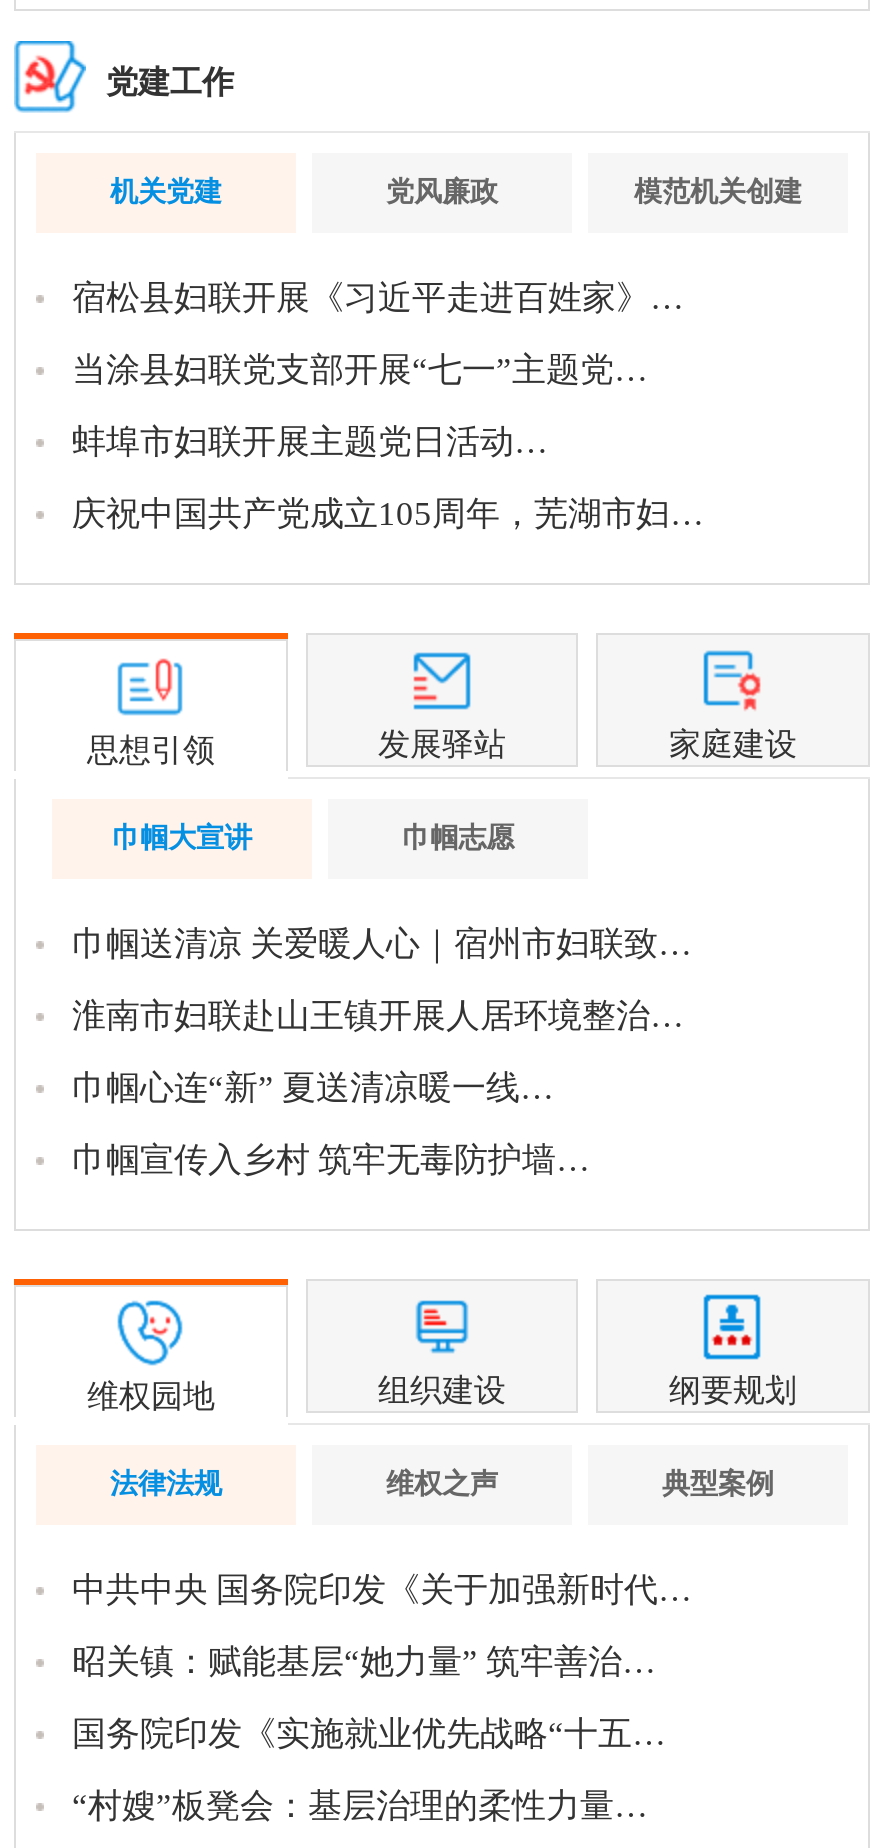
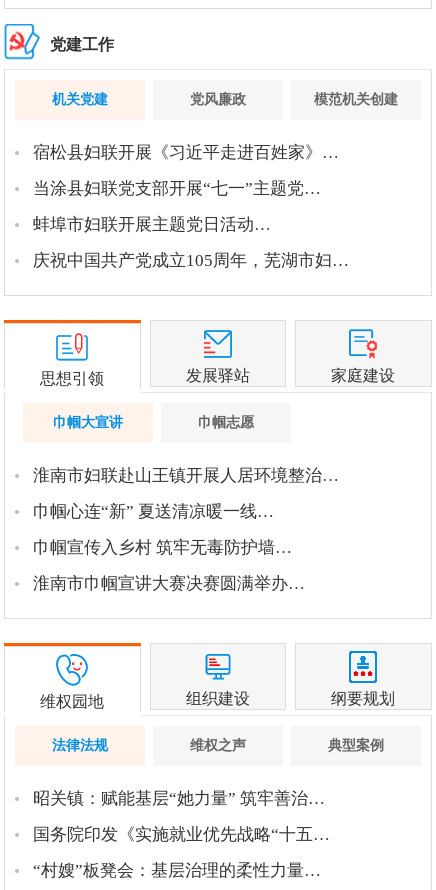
[72,924,692,962] 巾帼送清凉 关爱暖人心｜宿州市妇联致… -> none
none -> [33,573,305,592] 淮南市巾帼宣讲大赛决赛圆满举办…
[72,1570,692,1608] 中共中央 国务院印发《关于加强新时代… -> none

